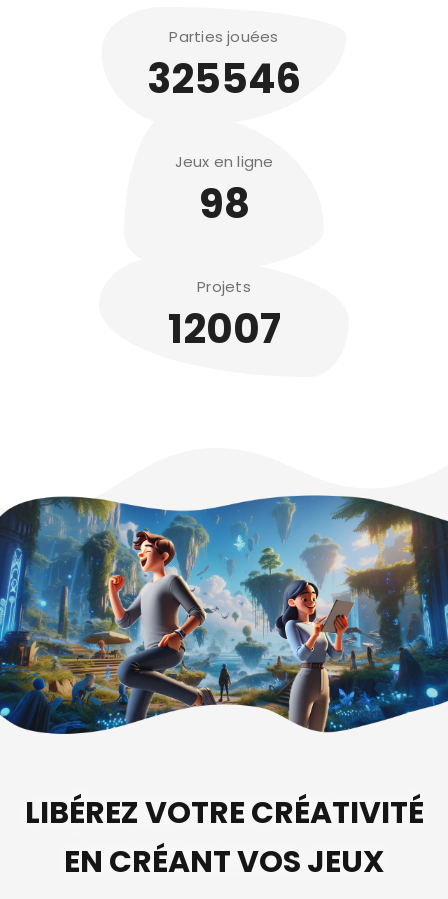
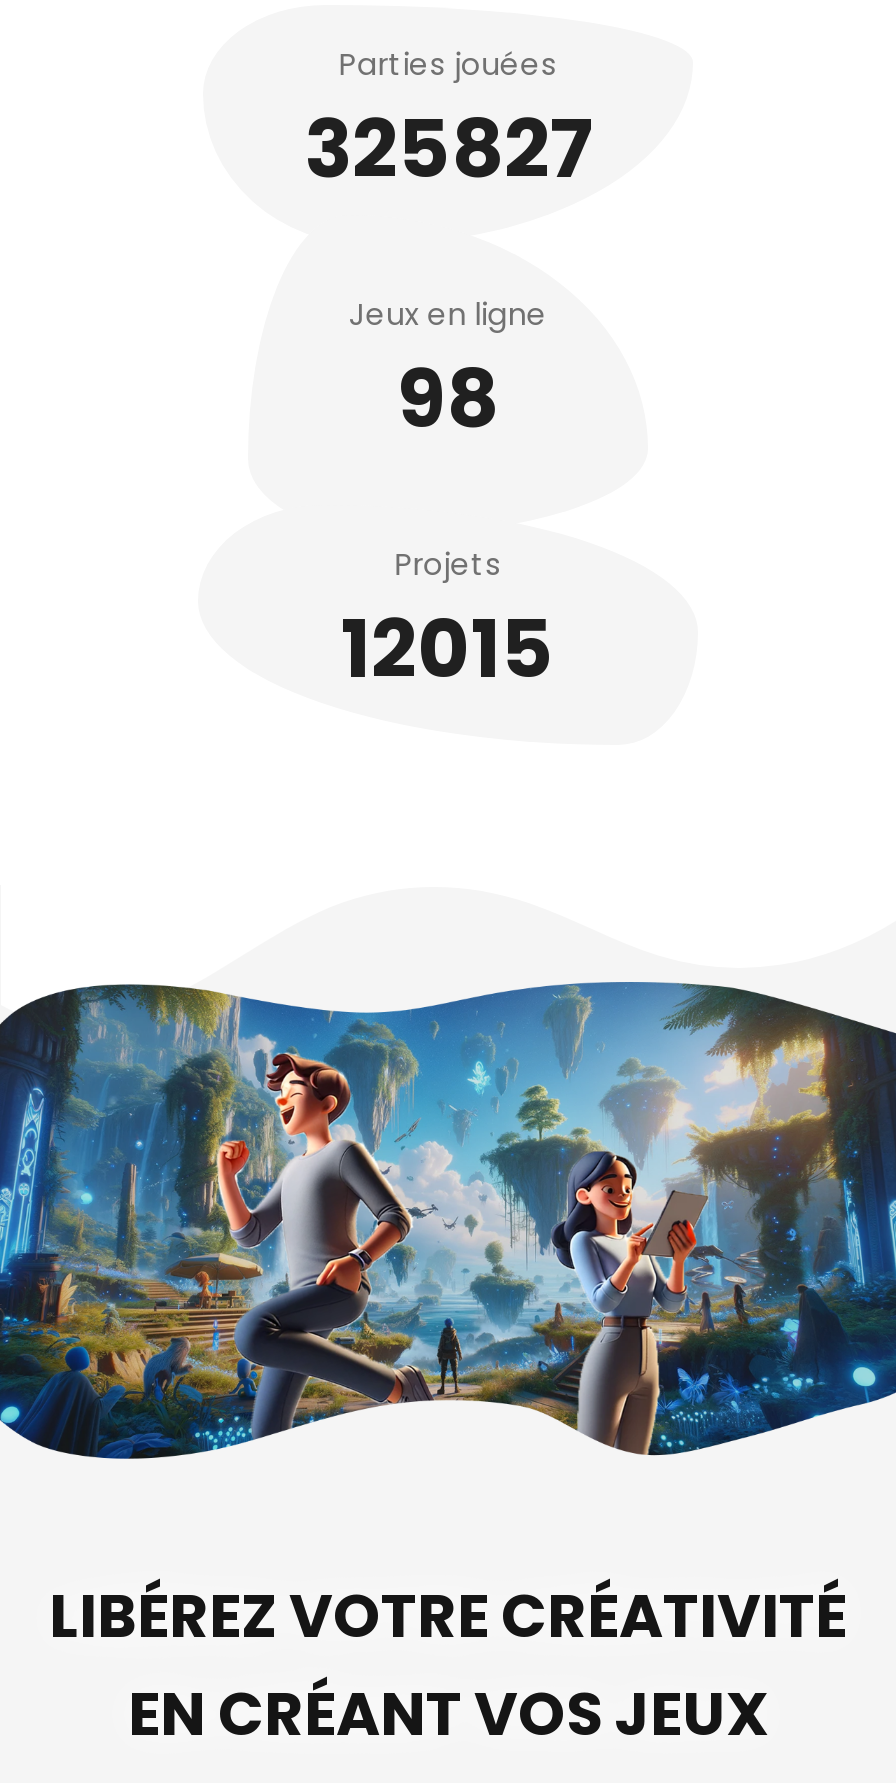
[147,51,301,107] 325546 -> [304,93,592,205] 325827
[167,301,280,357] 12007 -> [341,593,555,705] 12015

